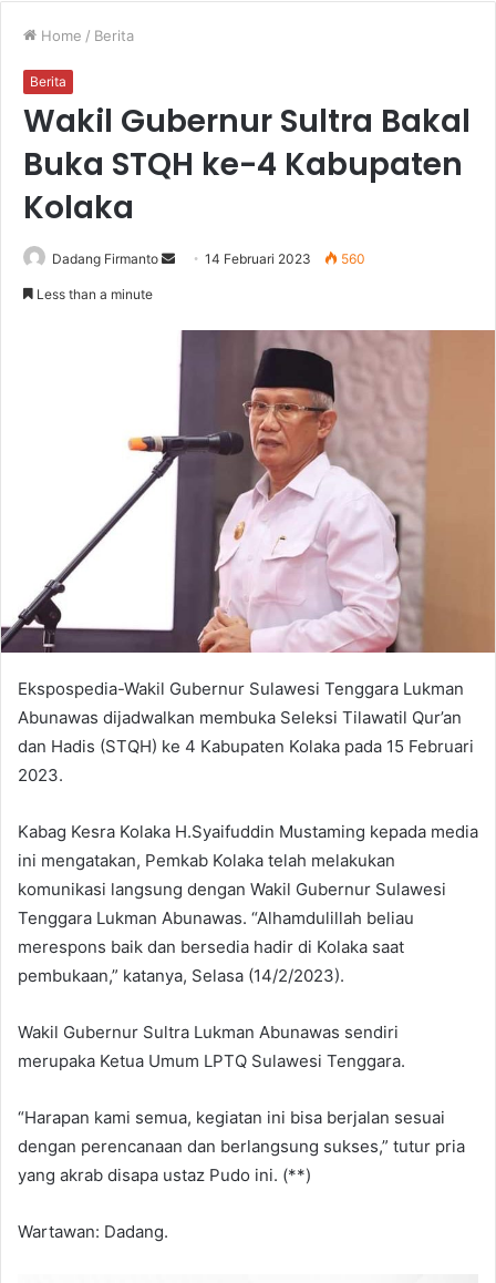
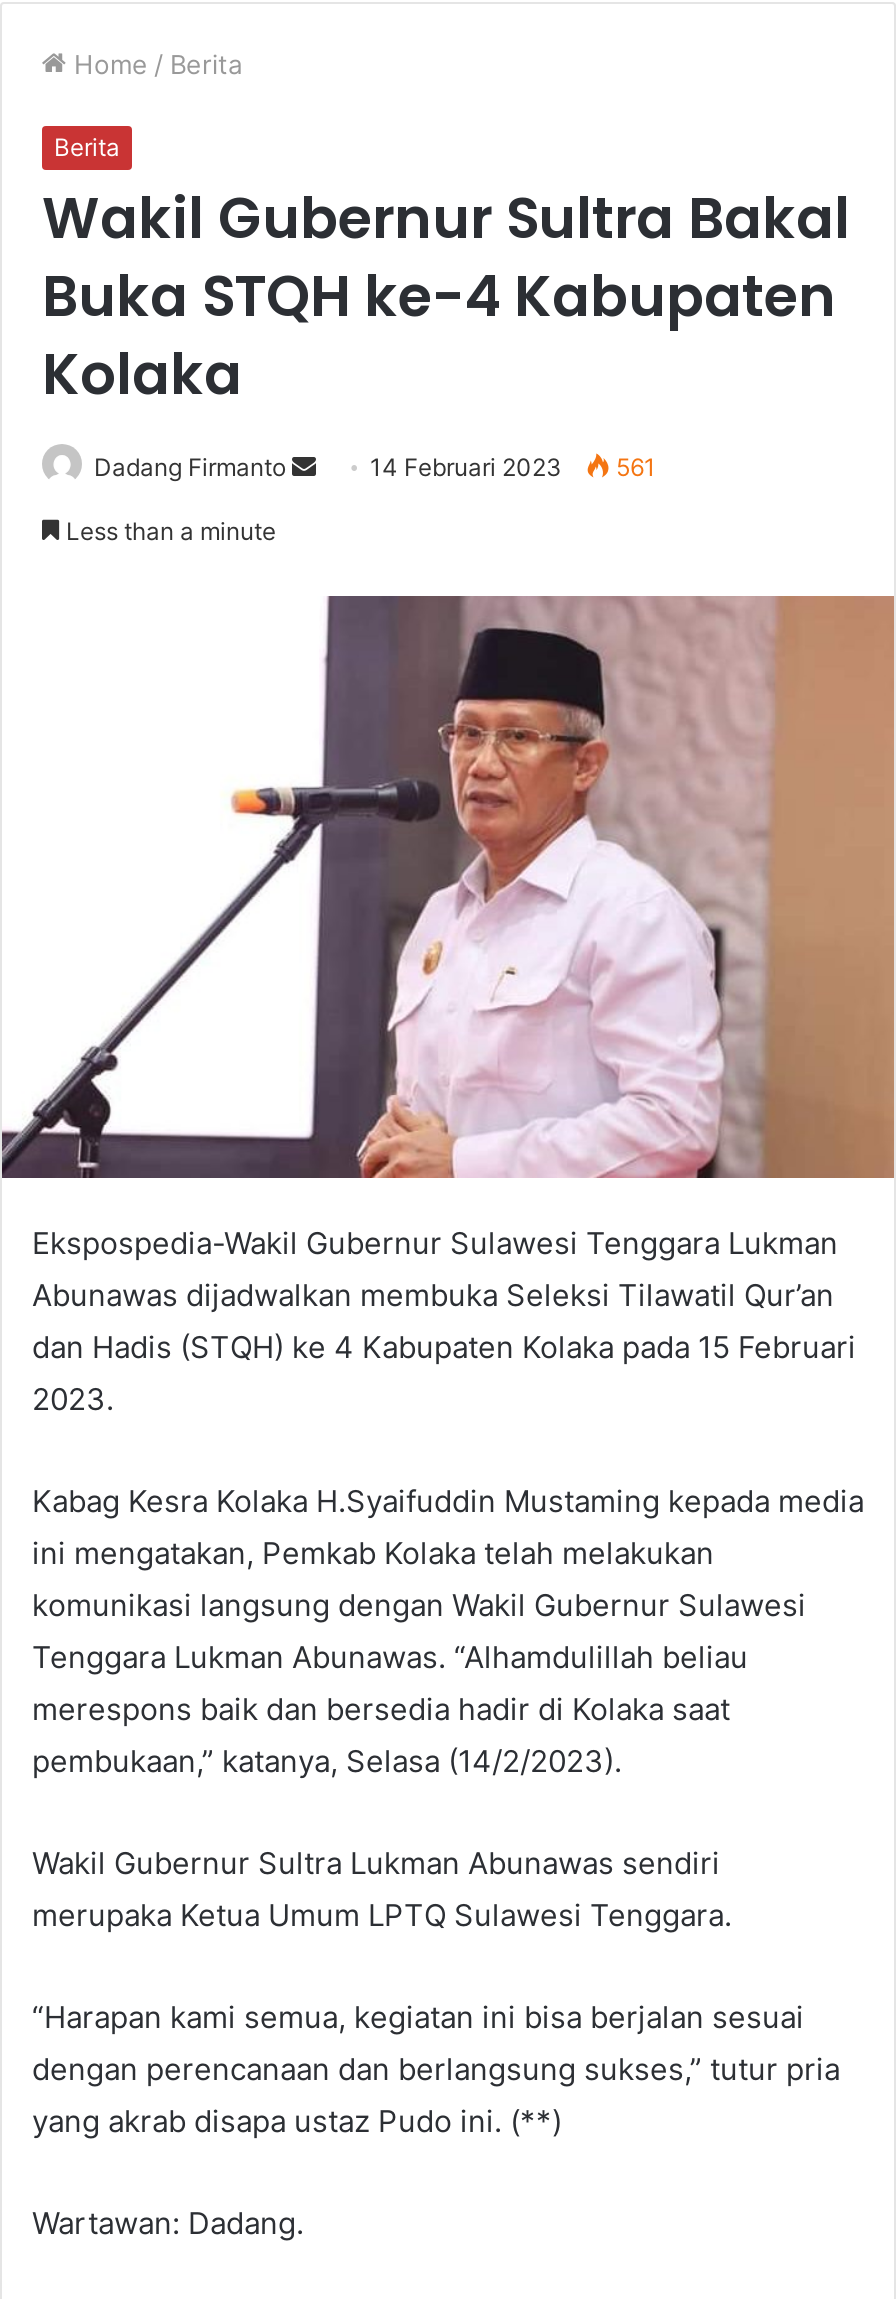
[338,250,365,267] 560 -> [610,452,656,482] 561

